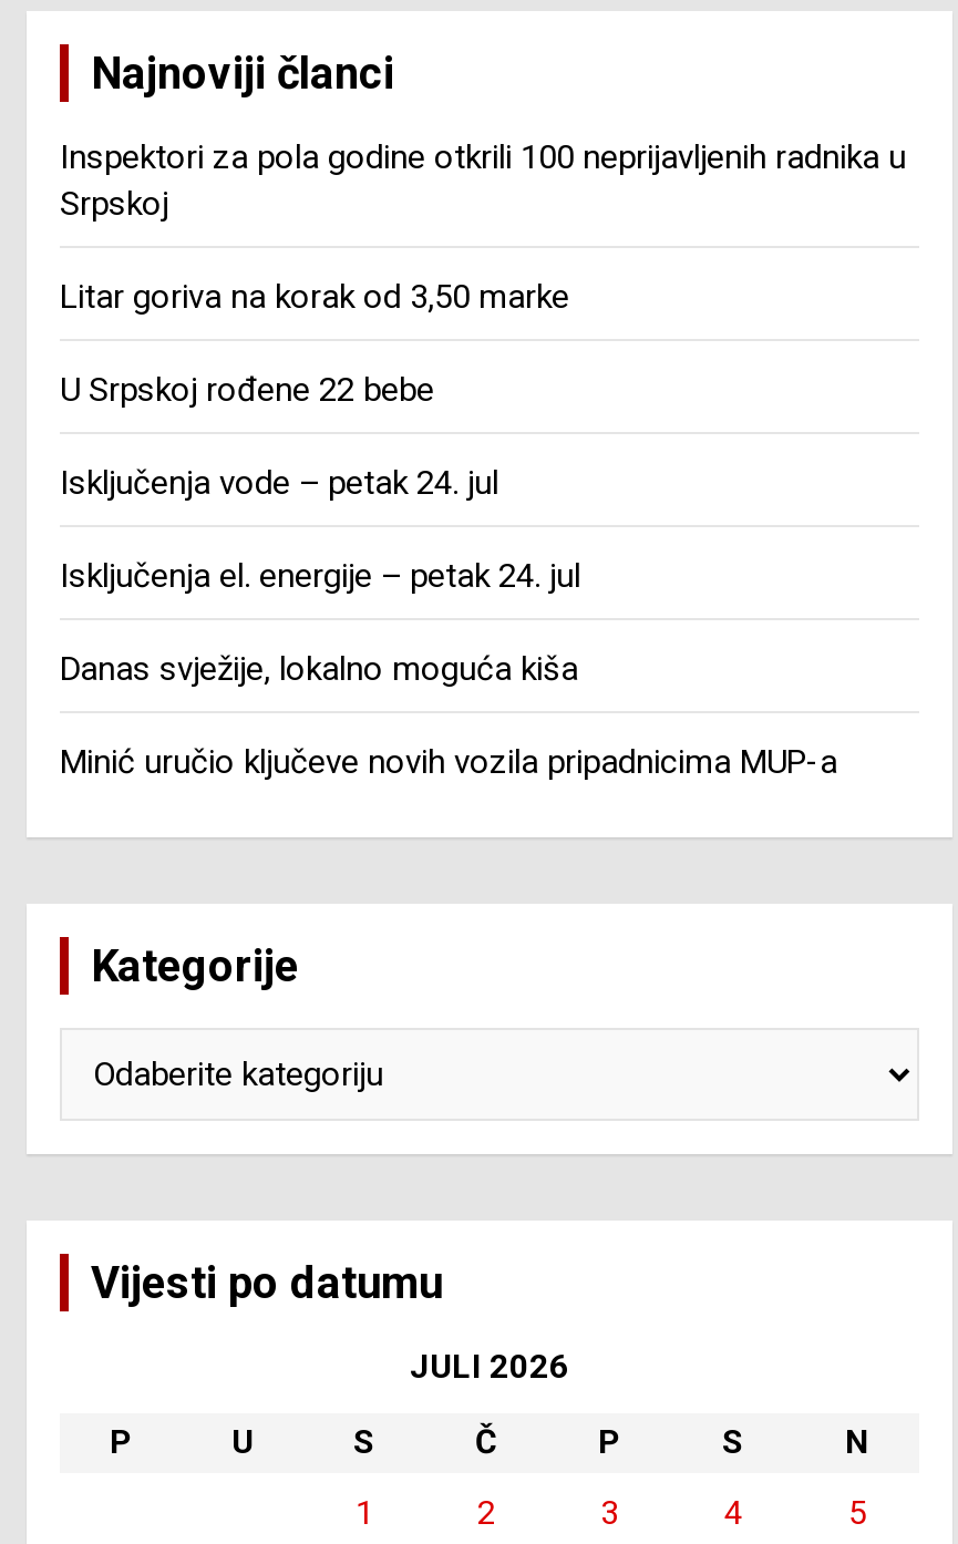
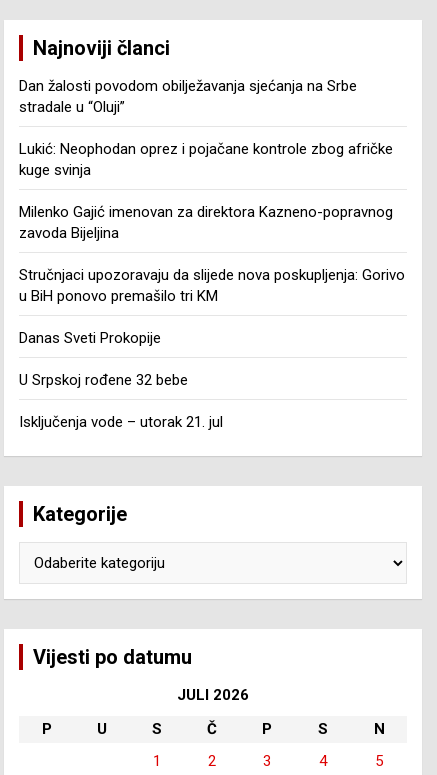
[60,137,906,223] Inspektori za pola godine otkrili 100 neprijavljenih radnika u | Srpskoj -> [19,77,357,116] Dan žalosti povodom obilježavanja sjećanja na Srbe | stradale u “Oluji”
[60,276,569,316] Litar goriva na korak od 3,50 marke -> [19,140,393,179] Lukić: Neophodan oprez i pojačane kontrole zbog afričke | kuge svinja
[60,369,434,409] U Srpskoj rođene 22 bebe -> [19,203,393,242] Milenko Gajić imenovan za direktora Kazneno-popravnog | zavoda Bijeljina
[60,463,498,502] Isključenja vode – petak 24. jul -> [19,266,405,305] Stručnjaci upozoravaju da slijede nova poskupljenja: Gorivo | u BiH ponovo premašilo tri KM
[60,556,580,595] Isključenja el. energije – petak 24. jul -> [19,329,161,347] Danas Sveti Prokopije
[60,649,578,688] Danas svježije, lokalno moguća kiša -> [19,371,188,389] U Srpskoj rođene 32 bebe
[60,742,837,782] Minić uručio ključeve novih vozila pripadnicima MUP-a -> [19,413,223,431] Isključenja vode – utorak 21. jul

